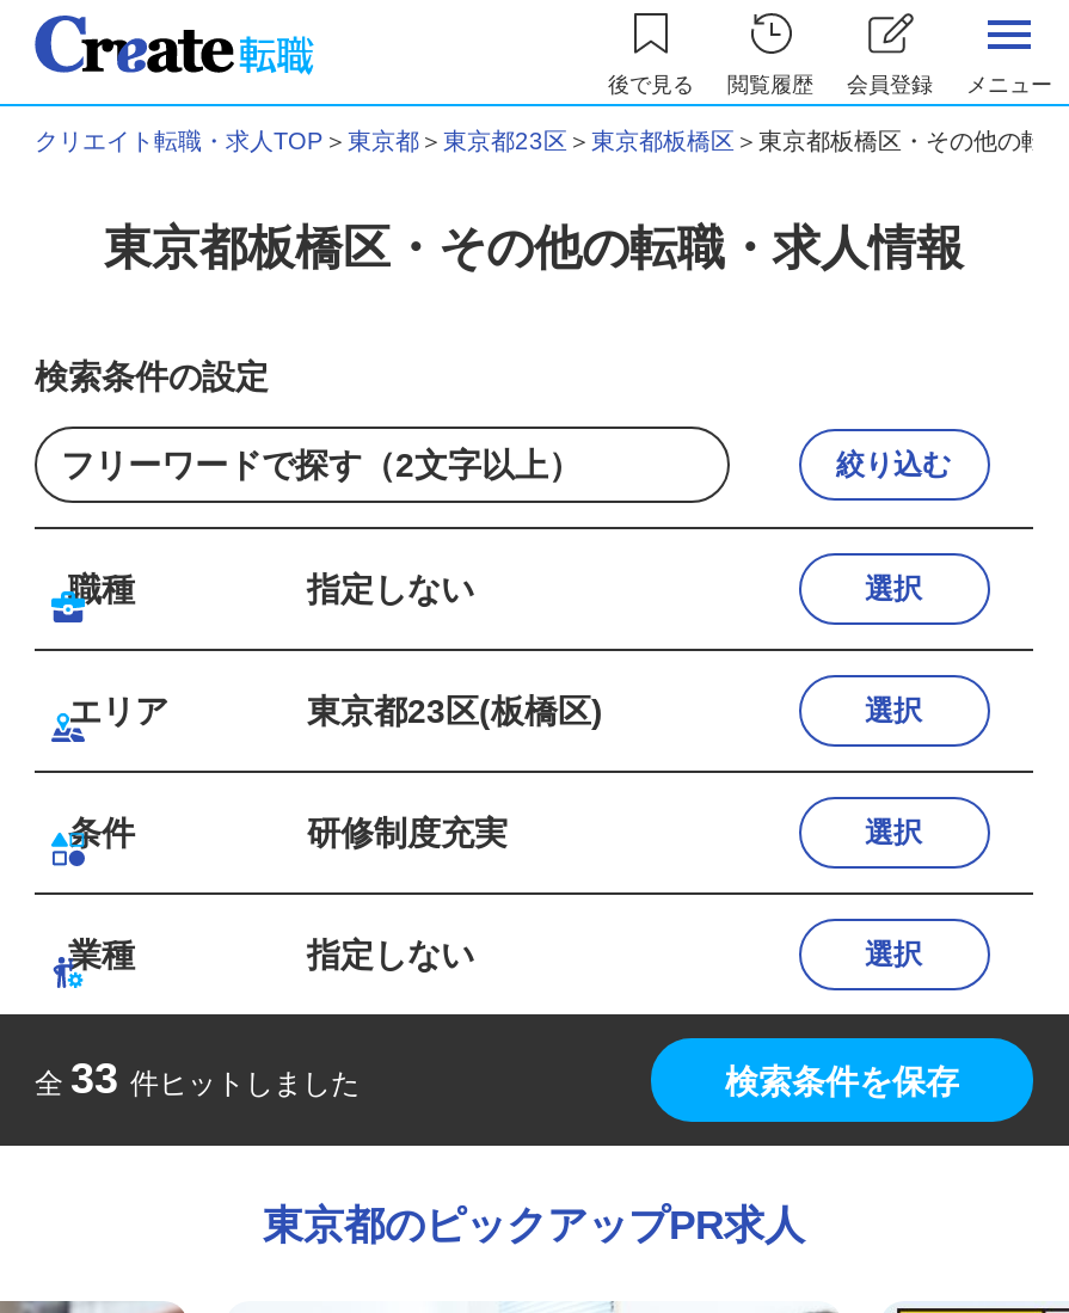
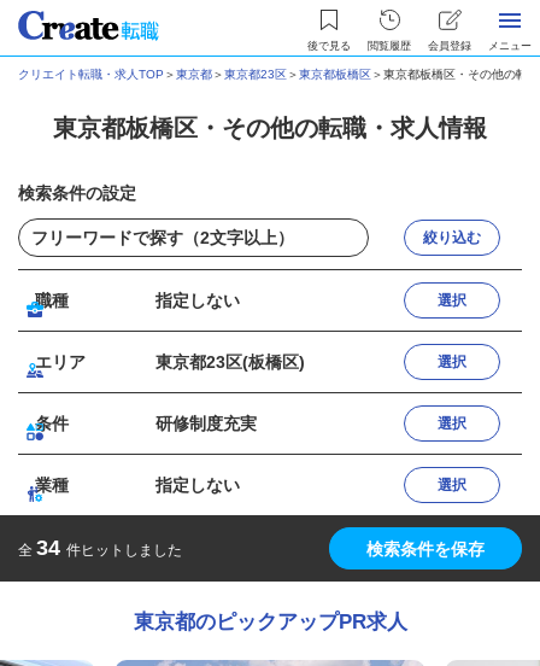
[35,1056,360,1103] 全33 件ヒットしました -> [18,536,182,560] 全34 件ヒットしました

